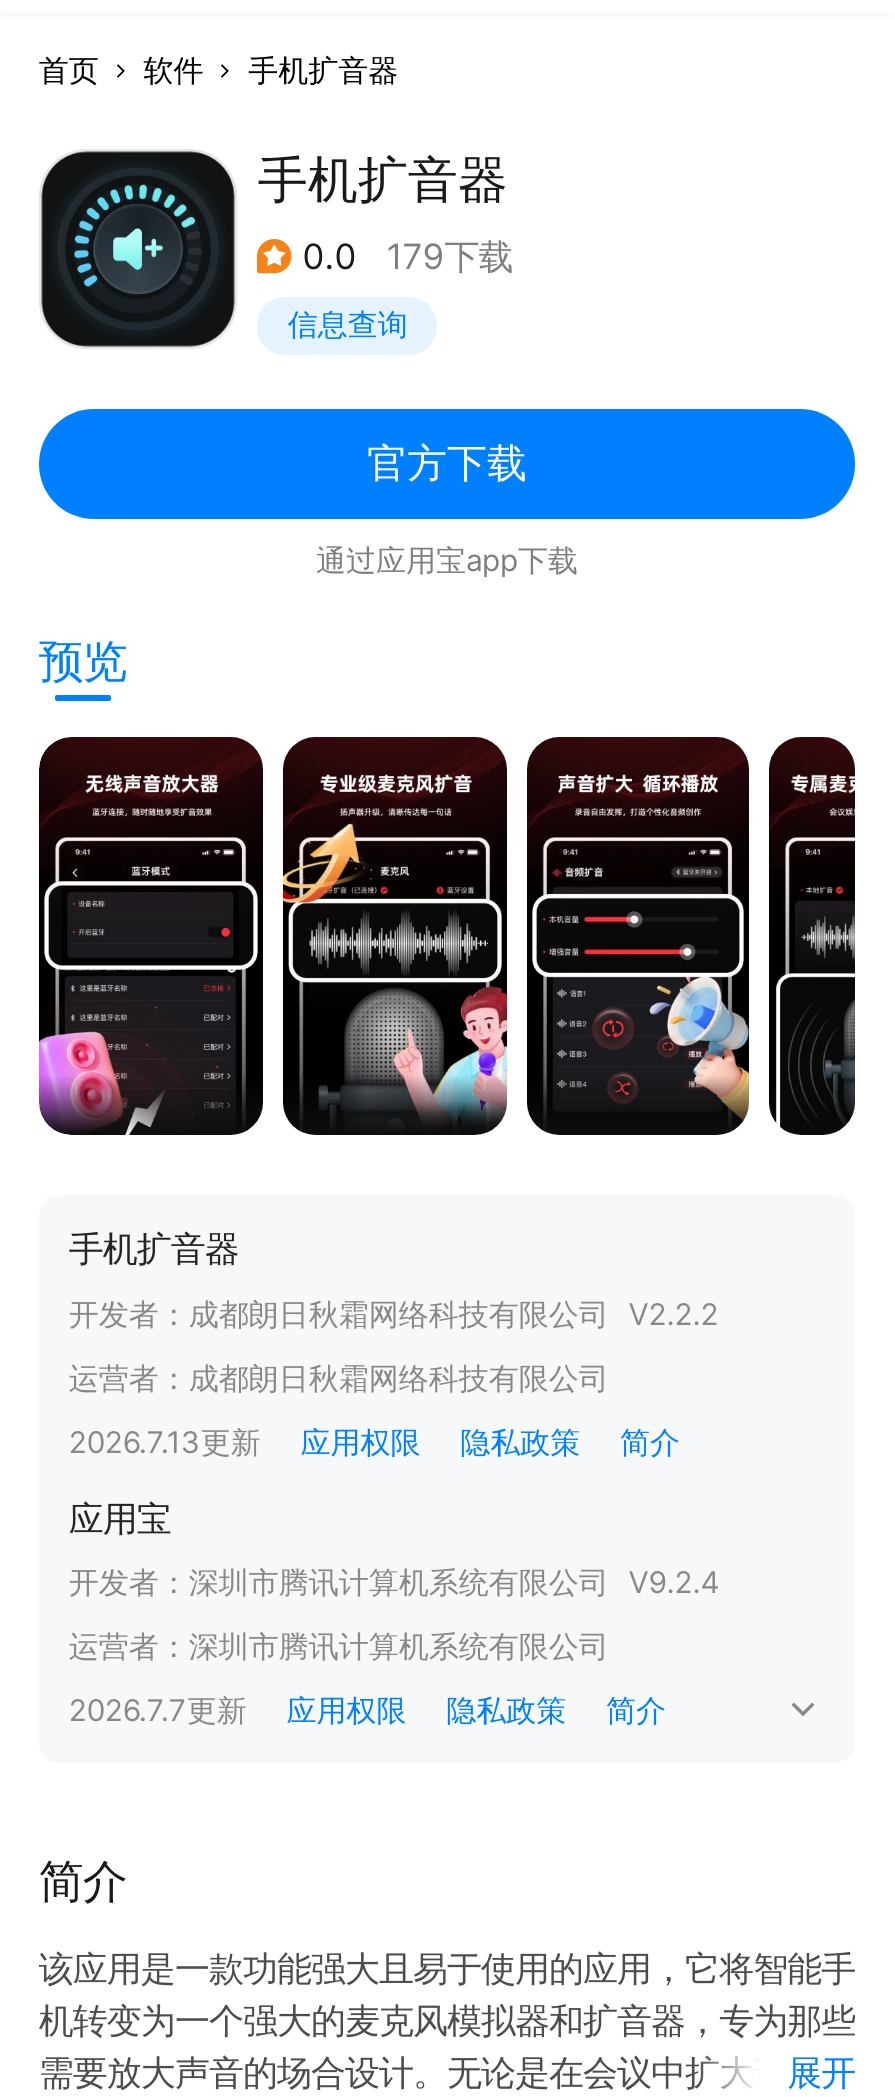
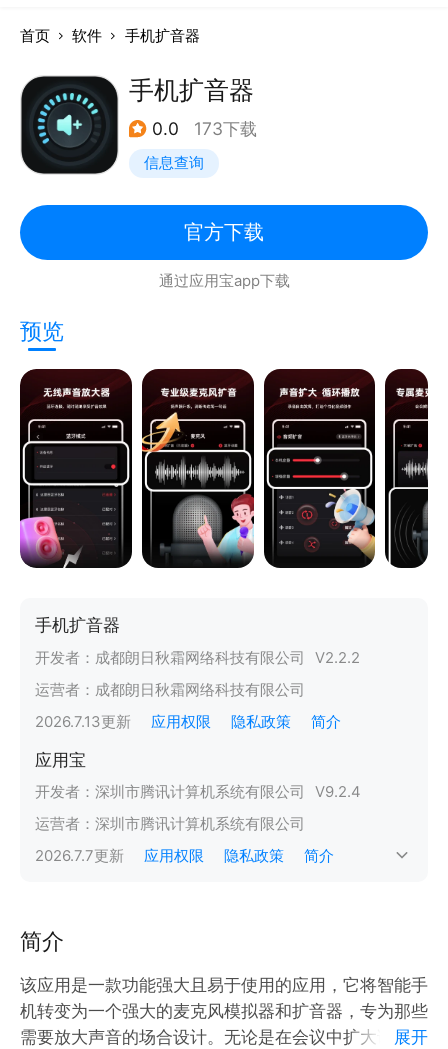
[303,236,512,278] 0.0 179下载 -> [152,118,257,139] 0.0 173下载

